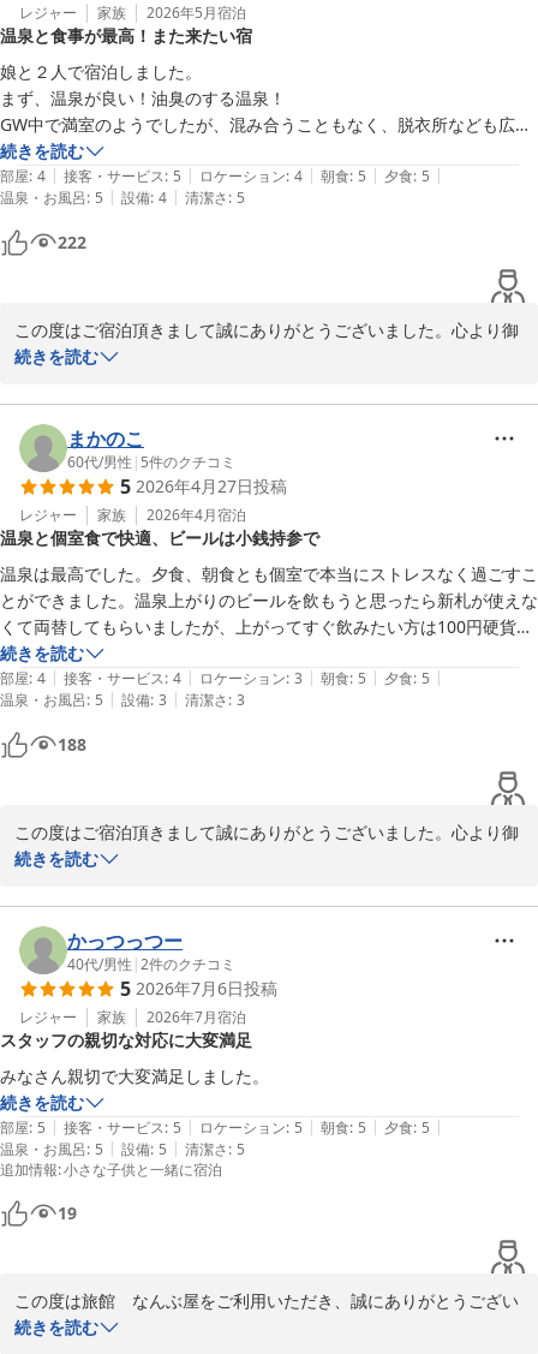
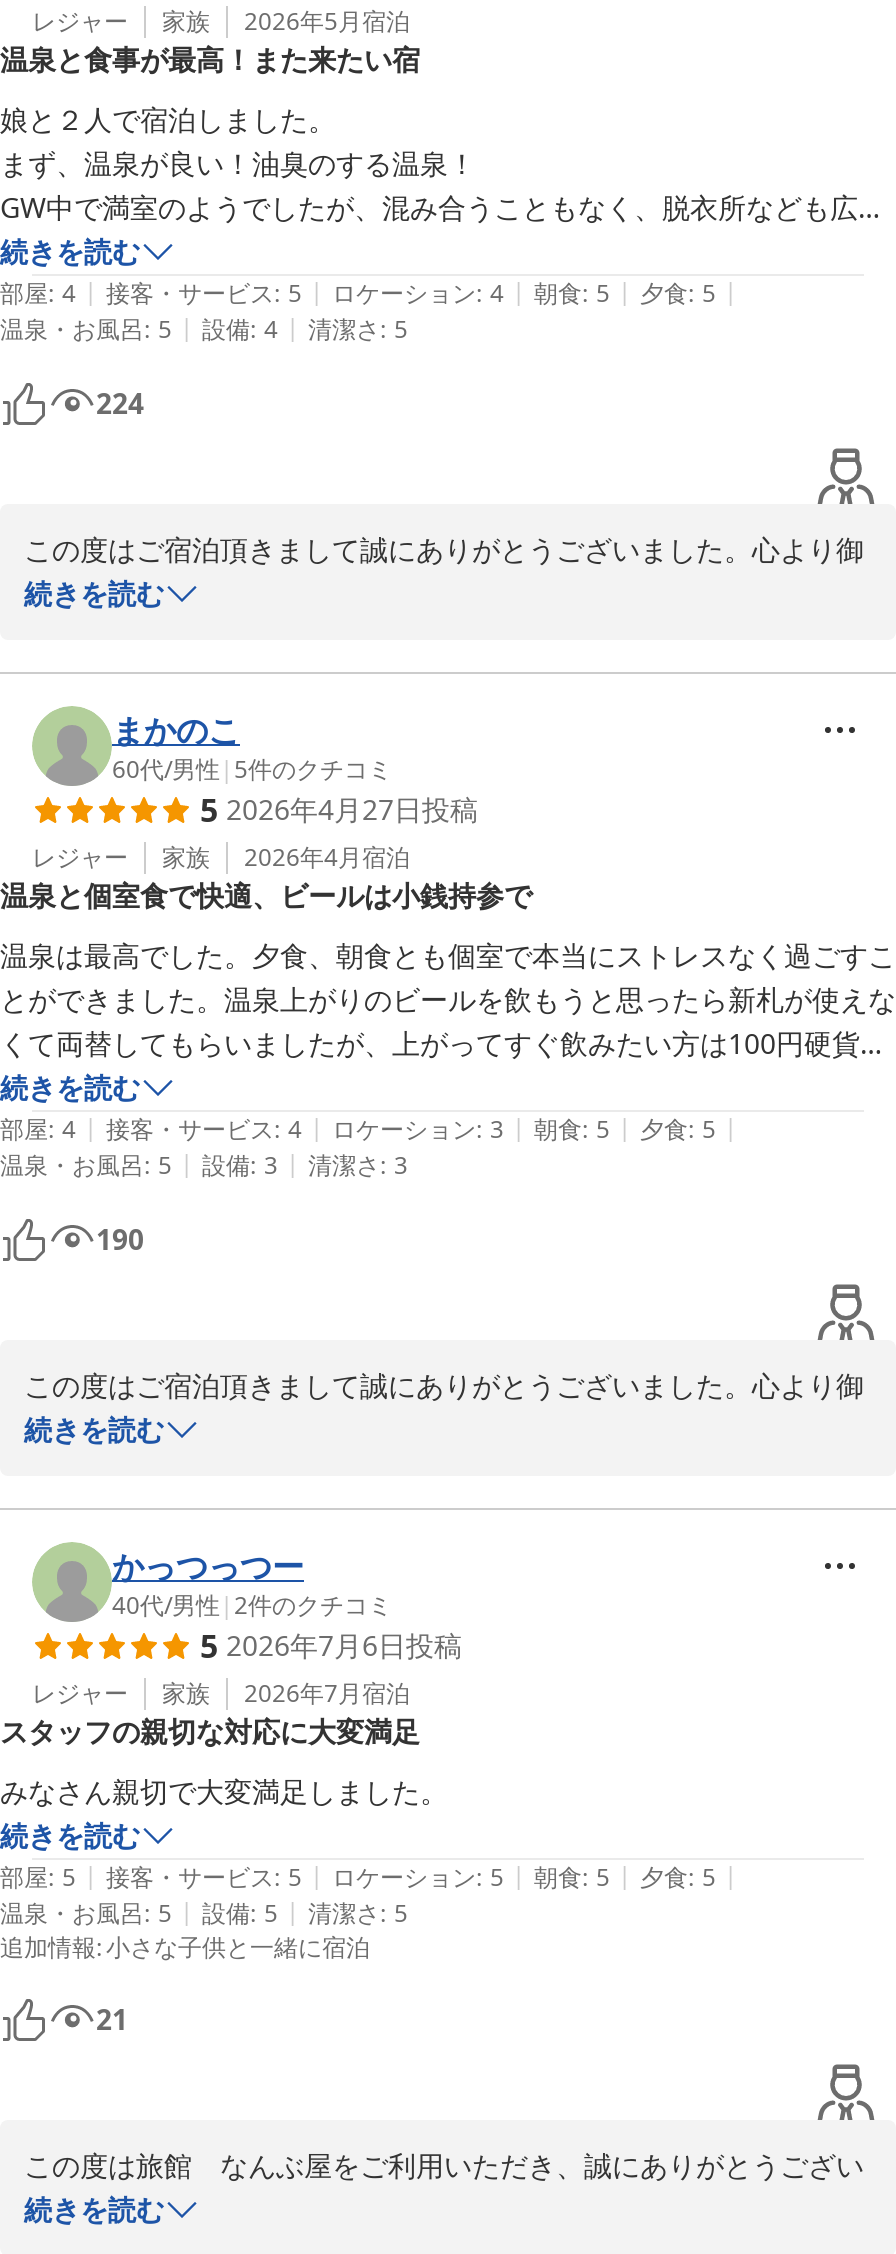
[58,231,86,253] 222 -> [96,384,144,422] 224
[58,733,86,756] 188 -> [96,1220,144,1258] 190
[58,1201,77,1224] 19 -> [96,2000,128,2038] 21

